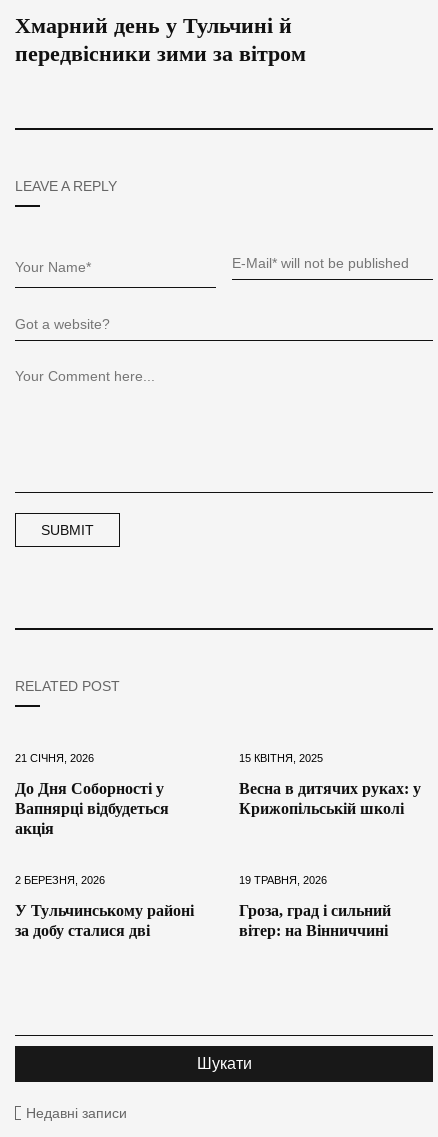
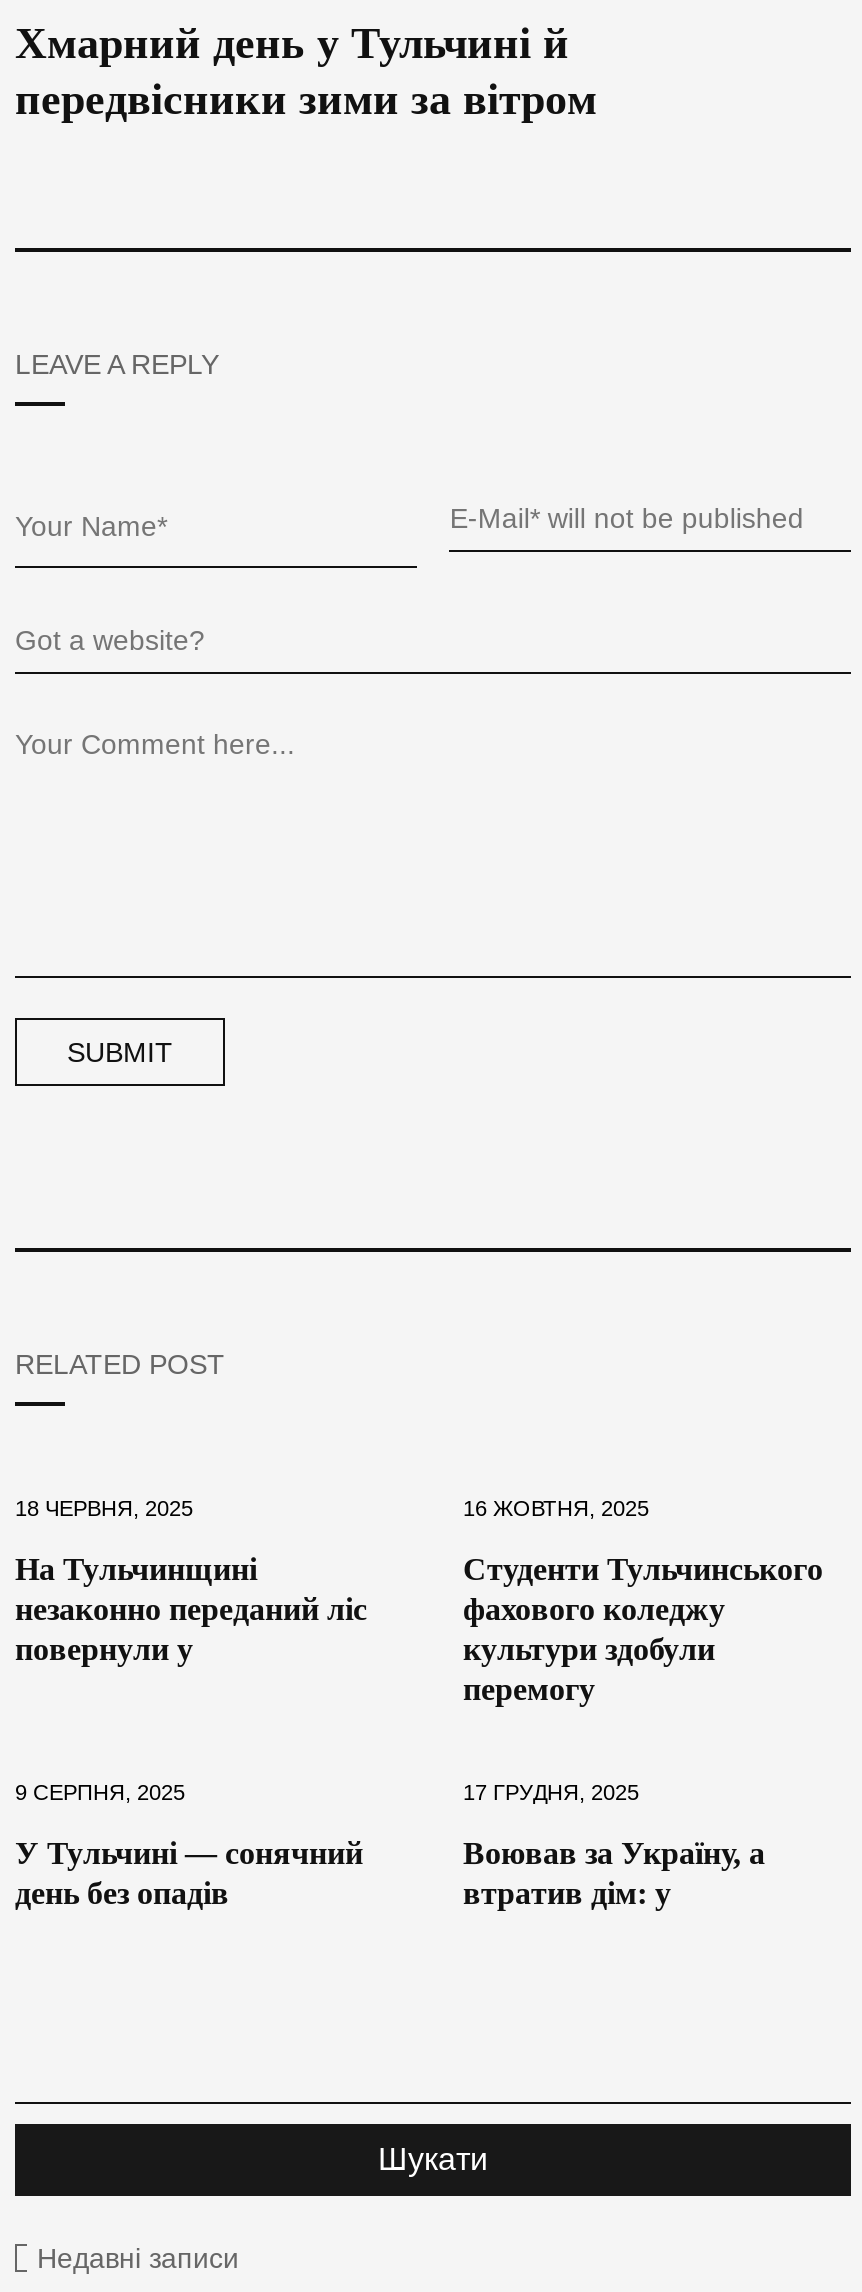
[15,752,94,764] 21 СІЧНЯ, 2026 -> [15,1495,193,1519] 18 ЧЕРВНЯ, 2025
[239,752,323,764] 15 КВІТНЯ, 2025 -> [463,1495,649,1519] 16 ЖОВТНЯ, 2025
[15,780,169,837] До Дня Соборності у | Вапнярці відбудеться | акція -> [15,1551,367,1665] На Тульчинщині | незаконно переданий ліс | повернули у
[239,780,421,817] Весна в дитячих руках: у | Крижопільській школі -> [463,1551,823,1705] Студенти Тульчинського | фахового коледжу | культури здобули | перемогу
[15,874,105,886] 2 БЕРЕЗНЯ, 2026 -> [15,1779,185,1803] 9 СЕРПНЯ, 2025
[239,874,327,886] 19 ТРАВНЯ, 2026 -> [463,1779,639,1803] 17 ГРУДНЯ, 2025
[15,902,194,939] У Тульчинському районі | за добу сталися дві -> [15,1835,363,1909] У Тульчині — сонячний | день без опадів
[239,902,391,939] Гроза, град і сильний | вітер: на Вінниччині -> [463,1835,765,1909] Воював за Україну, а | втратив дім: у

